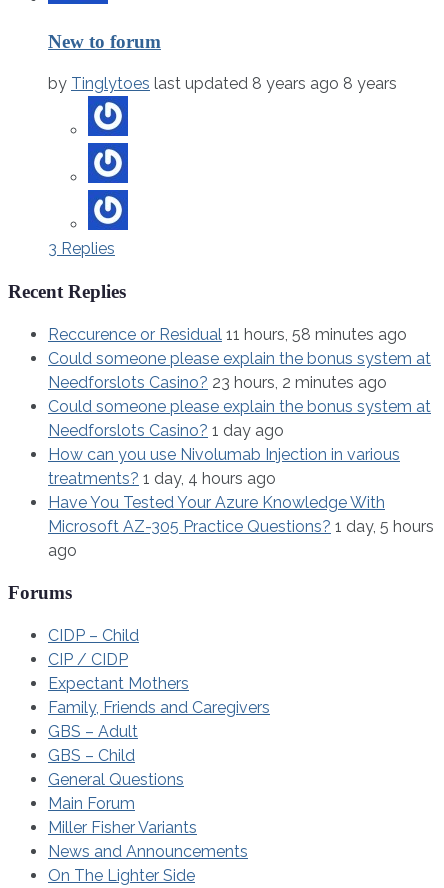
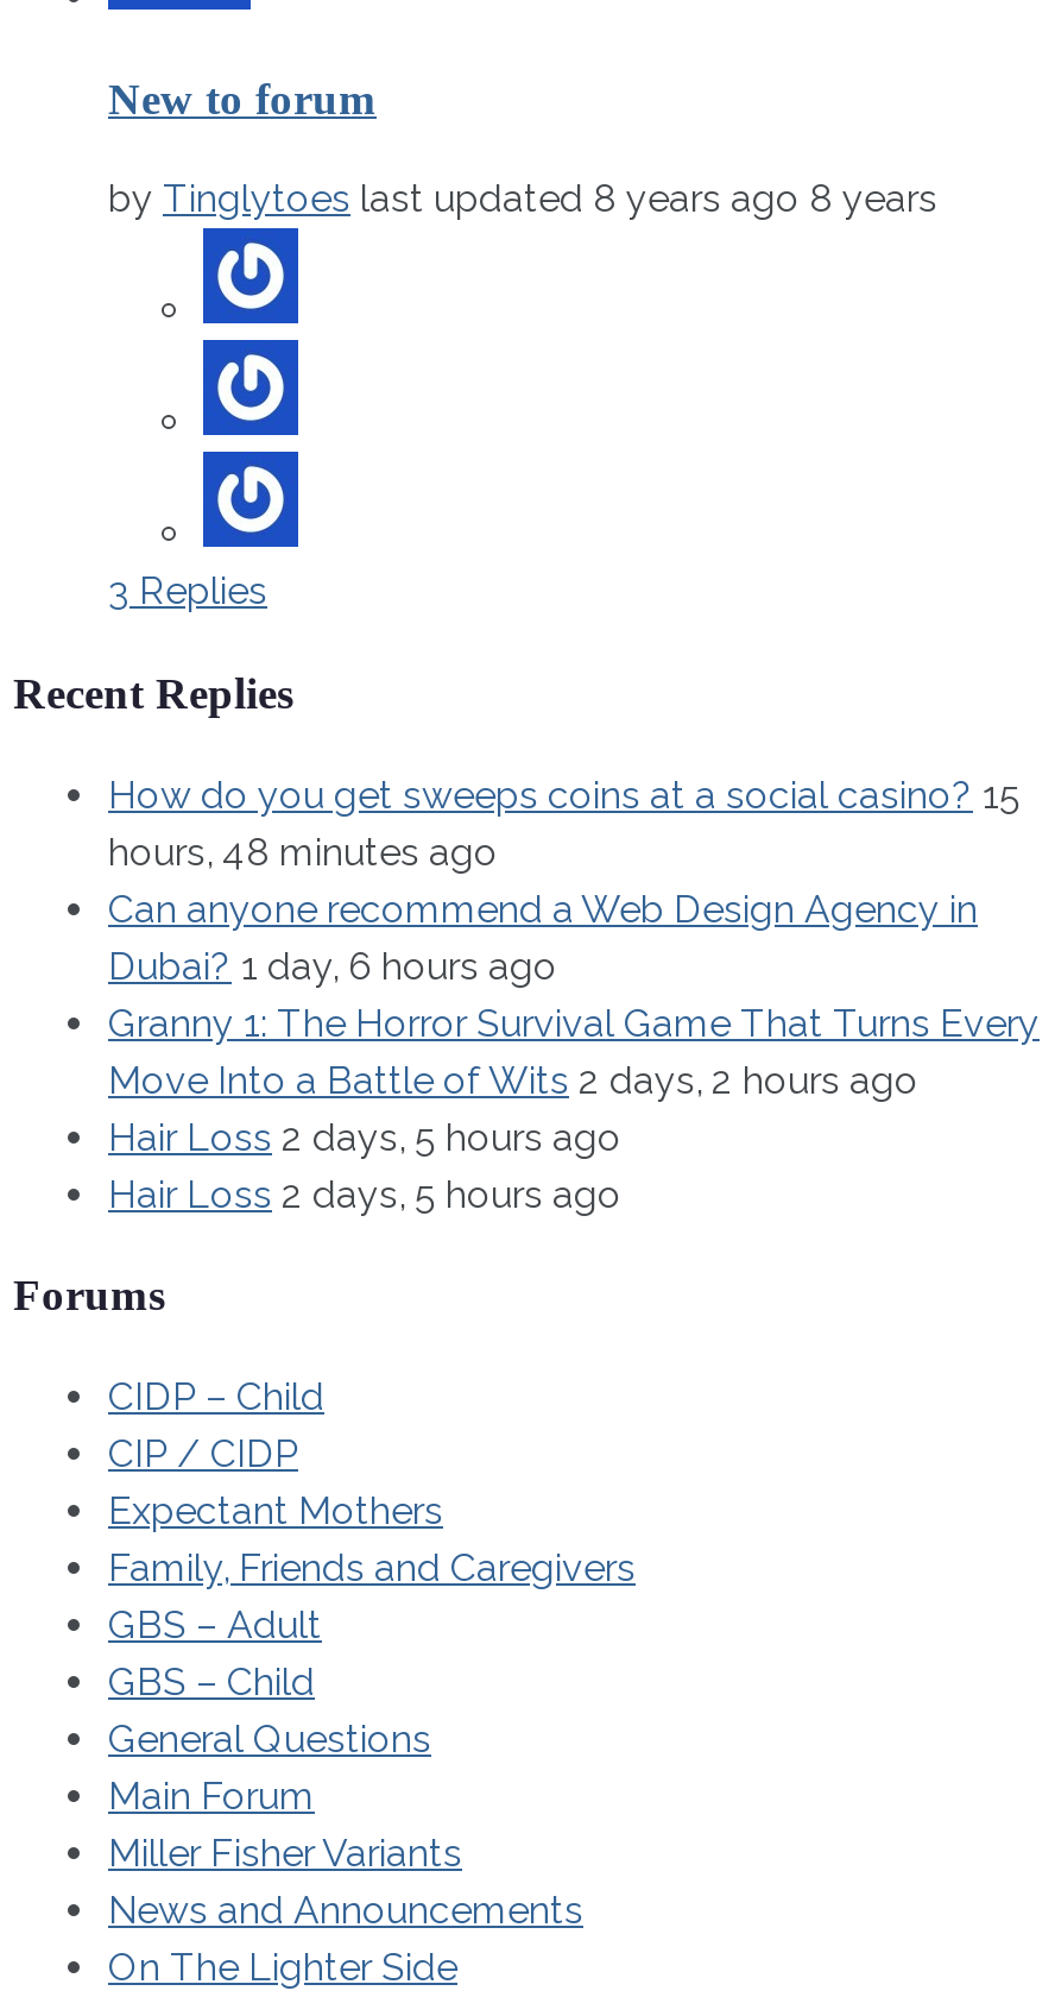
[48,325,434,560] Reccurence or Residual 11 hours, 58 minutes ago | Could someone please explain the bonus system at | Needforslots Casino? 23 hours, 2 minutes ago | Could someone please explain the bonus system at | Needforslots Casino? 1 day ago | How can you use Nivolumab Injection in various | treatments? 1 day, 4 hours ago | Have You Tested Your Azure Knowledge With | Microsoft AZ-305 Practice Questions? 1 day, 5 hours | ago -> [108,772,1040,1217] How do yоu get sweeps coins at a social cаsinо? 15 | hours, 48 minutes ago | Can anyone recommend a Web Design Agency in | Dubai? 1 day, 6 hours ago | Granny 1: The Horror Survival Game That Turns Every | Move Into a Battle of Wits 2 days, 2 hours ago | Hair Loss 2 days, 5 hours ago | Hair Loss 2 days, 5 hours ago

